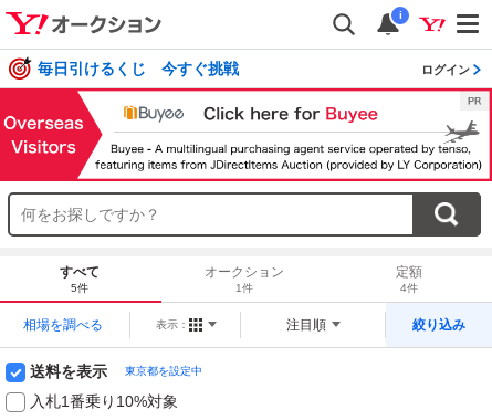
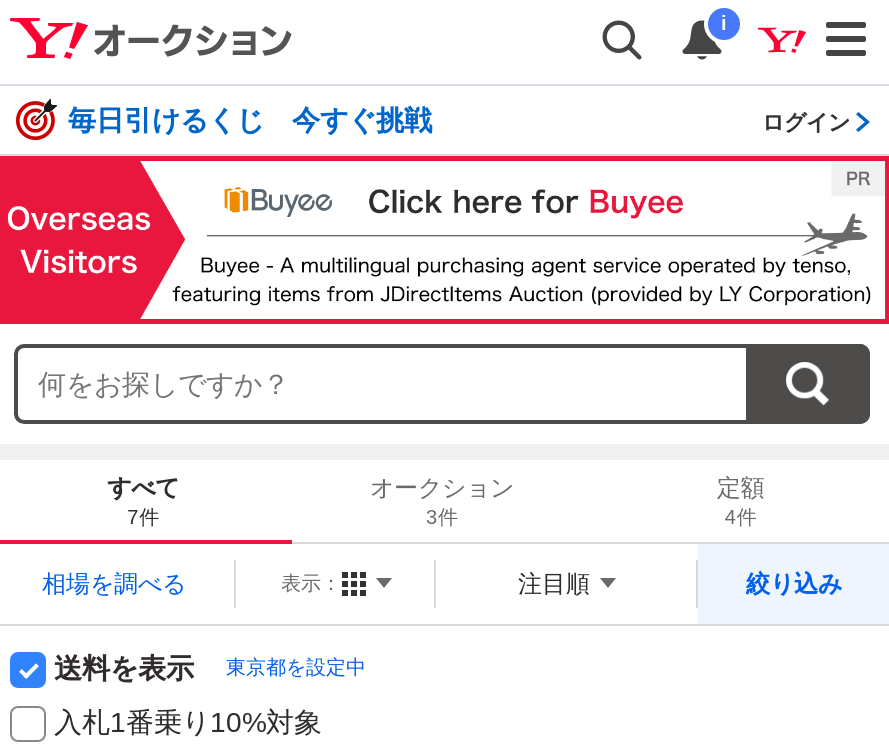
[70,281,88,294] 5件 -> [127,505,159,527] 7件
[235,281,253,294] 1件 -> [426,505,458,527] 3件

